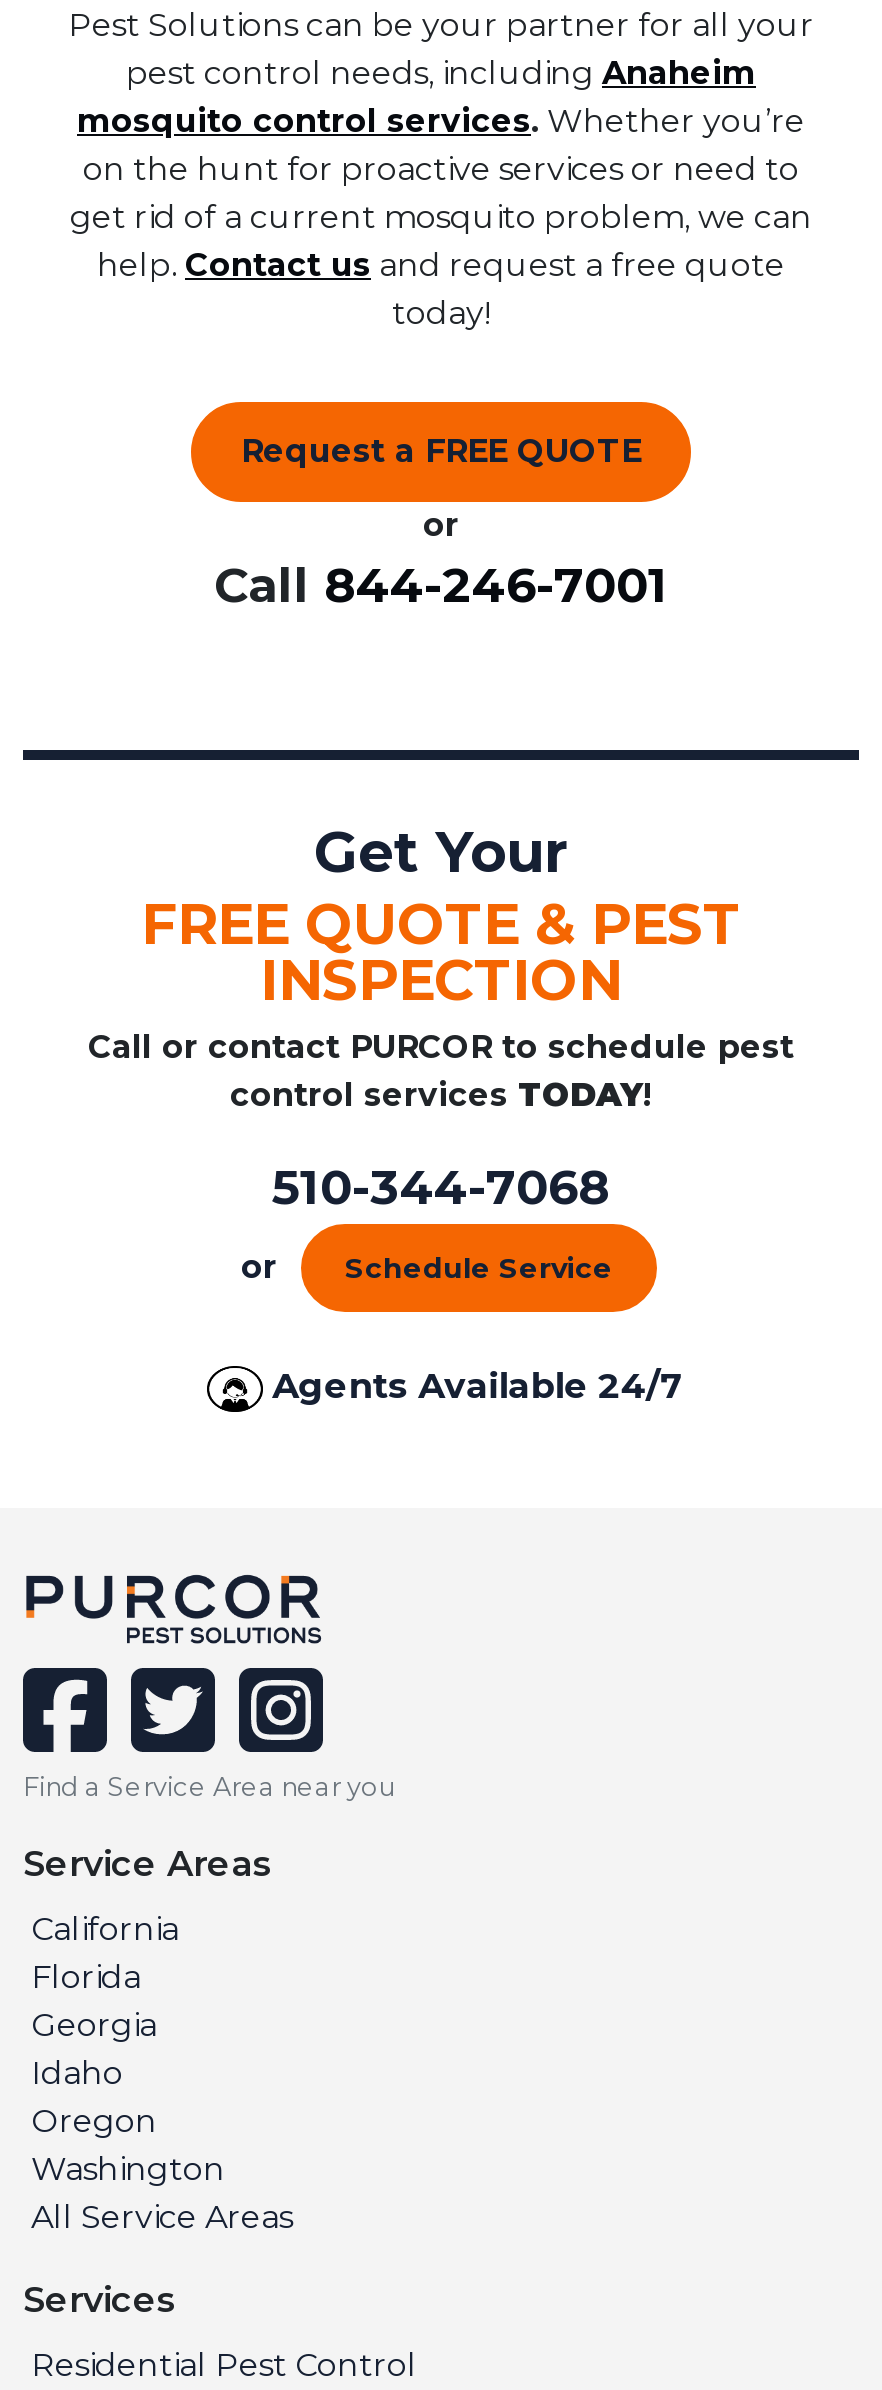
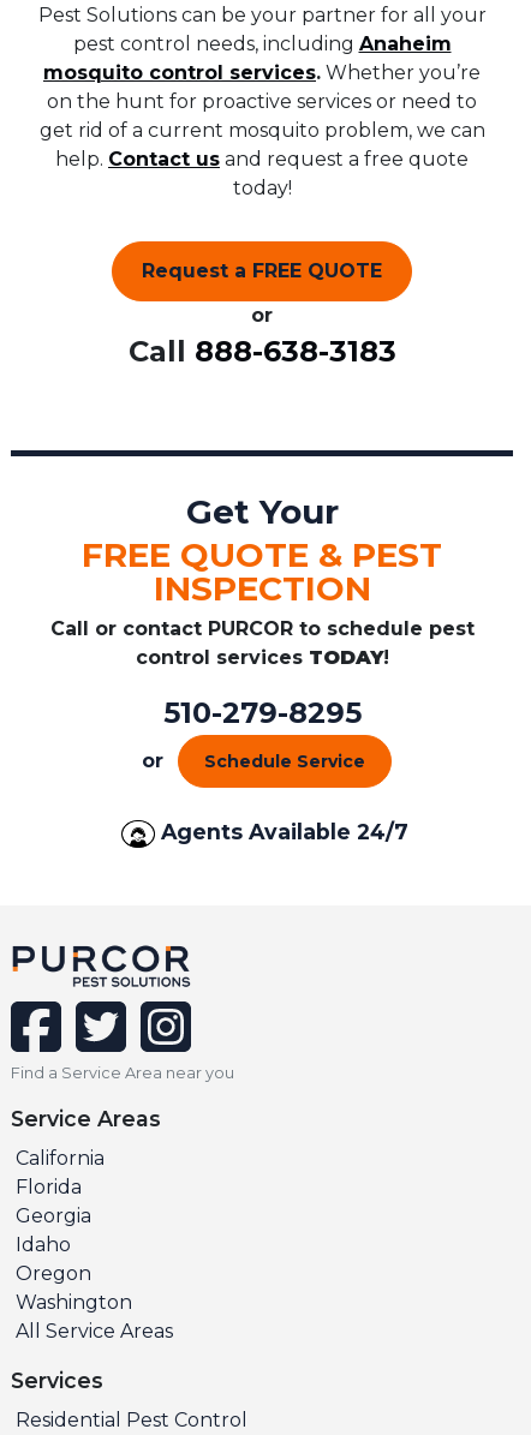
[214,557,668,615] Call 844-246-7001 -> [128,334,396,369] Call 888-638-3183
[272,1159,610,1217] 510-344-7068 -> [163,696,361,730] 510-279-8295

